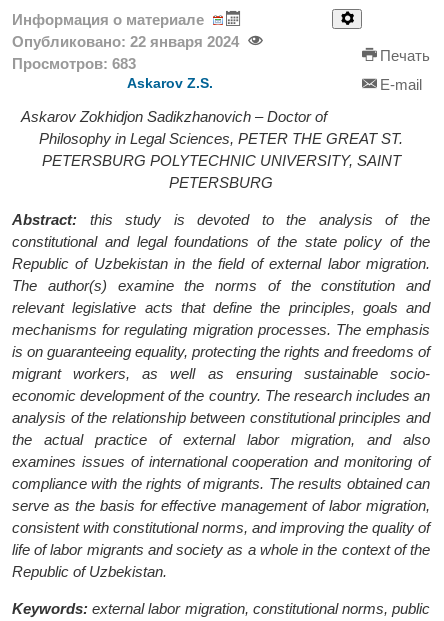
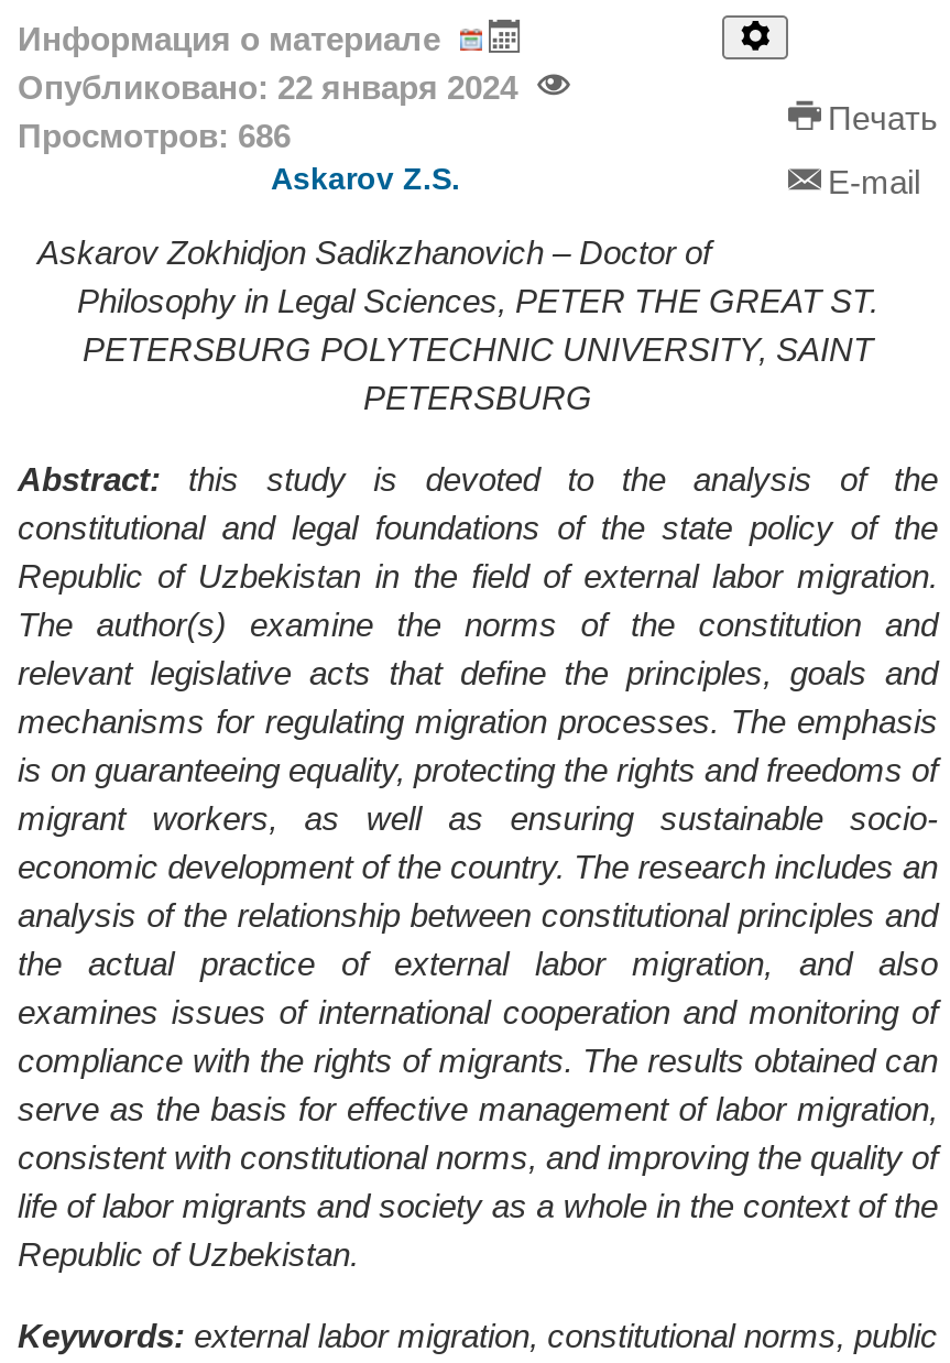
[12,55,136,72] Просмотров: 683 -> [18,116,291,153] Просмотров: 686

